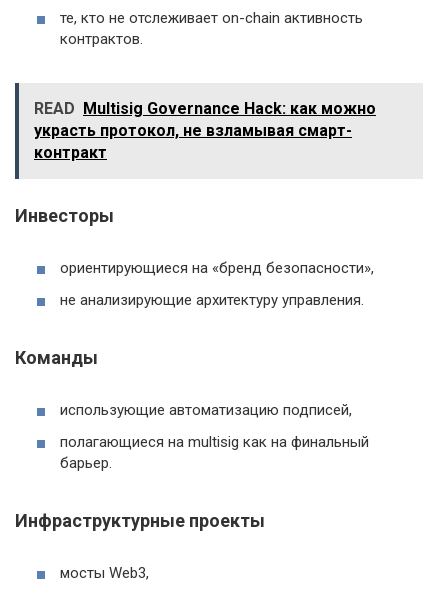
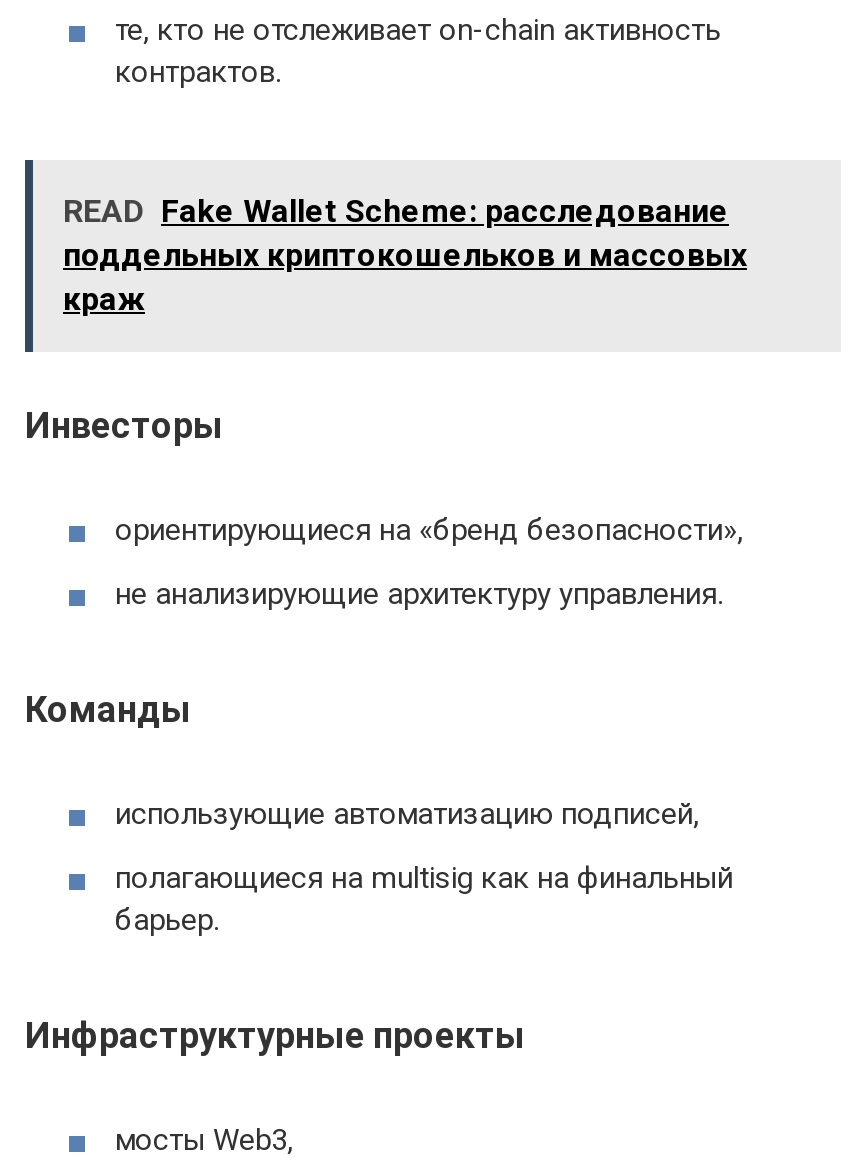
[34,99,376,162] READ Multisig Governance Hack: как можно | украсть протокол, не взламывая смарт- | контракт -> [63,192,747,318] READ Fake Wallet Scheme: расследование | поддельных криптокошельков и массовых | краж

